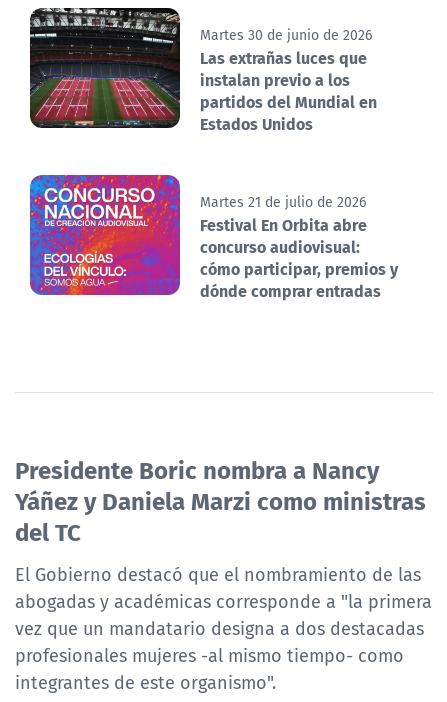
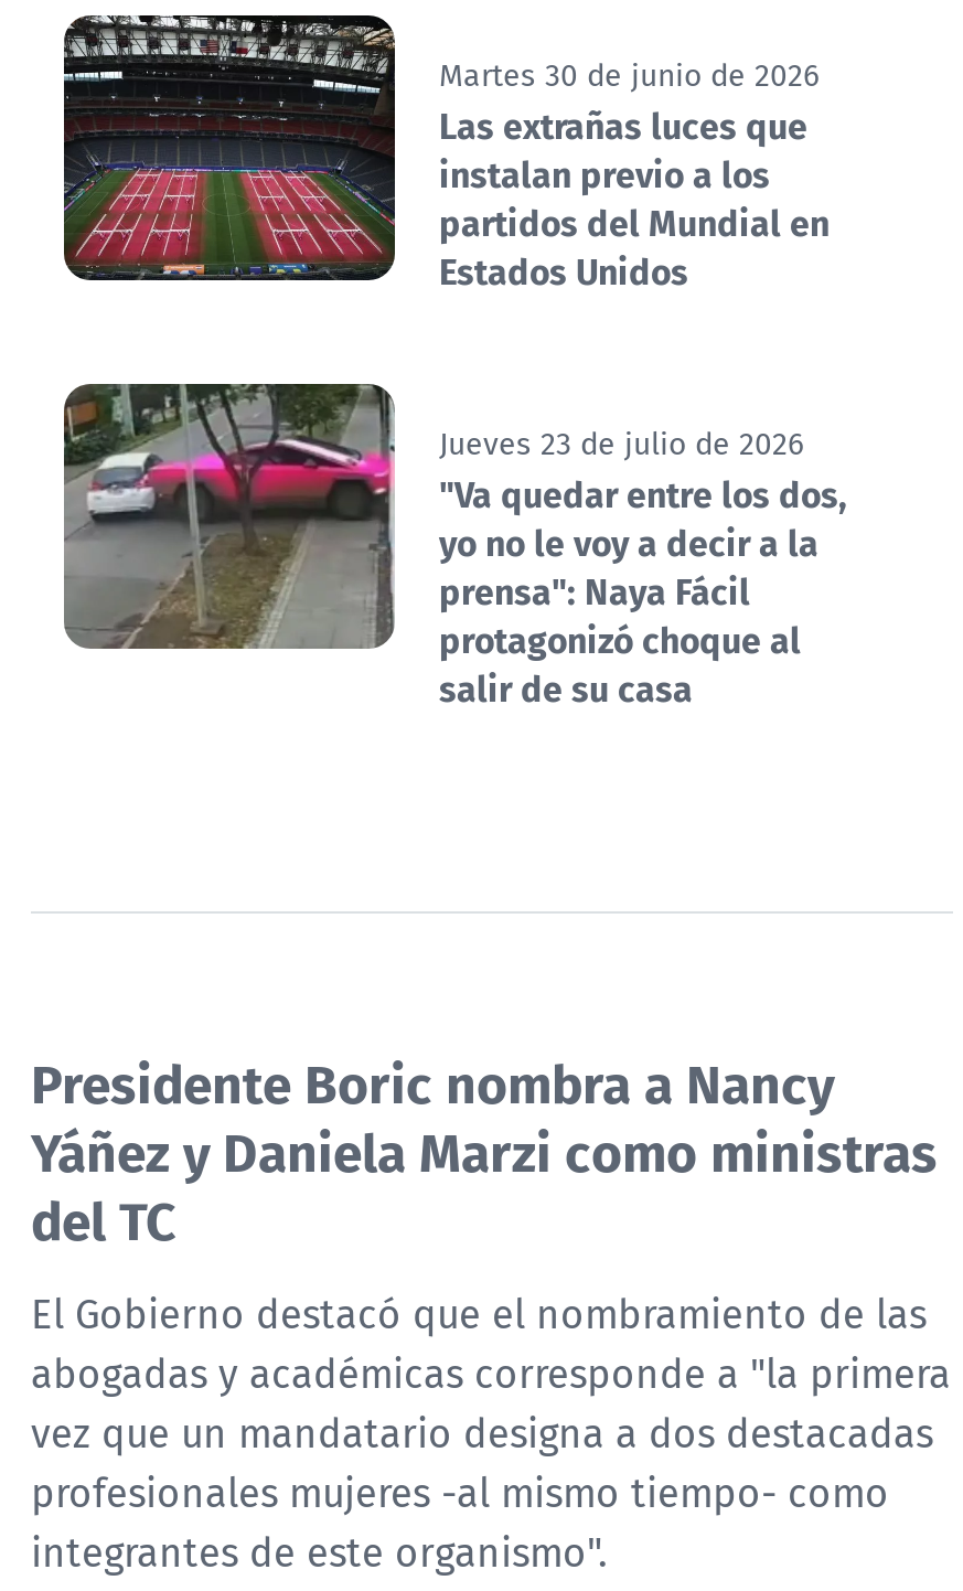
[29,174,398,303] [image] | Martes 21 de julio de 2026 | Festival En Orbita abre | concurso audiovisual: | cómo participar, premios y | dónde comprar entradas -> [62,382,847,714] [image] | Jueves 23 de julio de 2026 | "Va quedar entre los dos, | yo no le voy a decir a la | prensa": Naya Fácil | protagonizó choque al | salir de su casa

